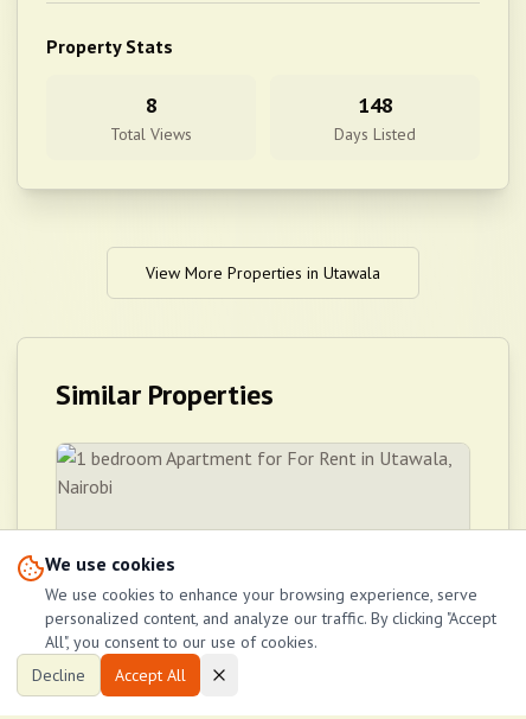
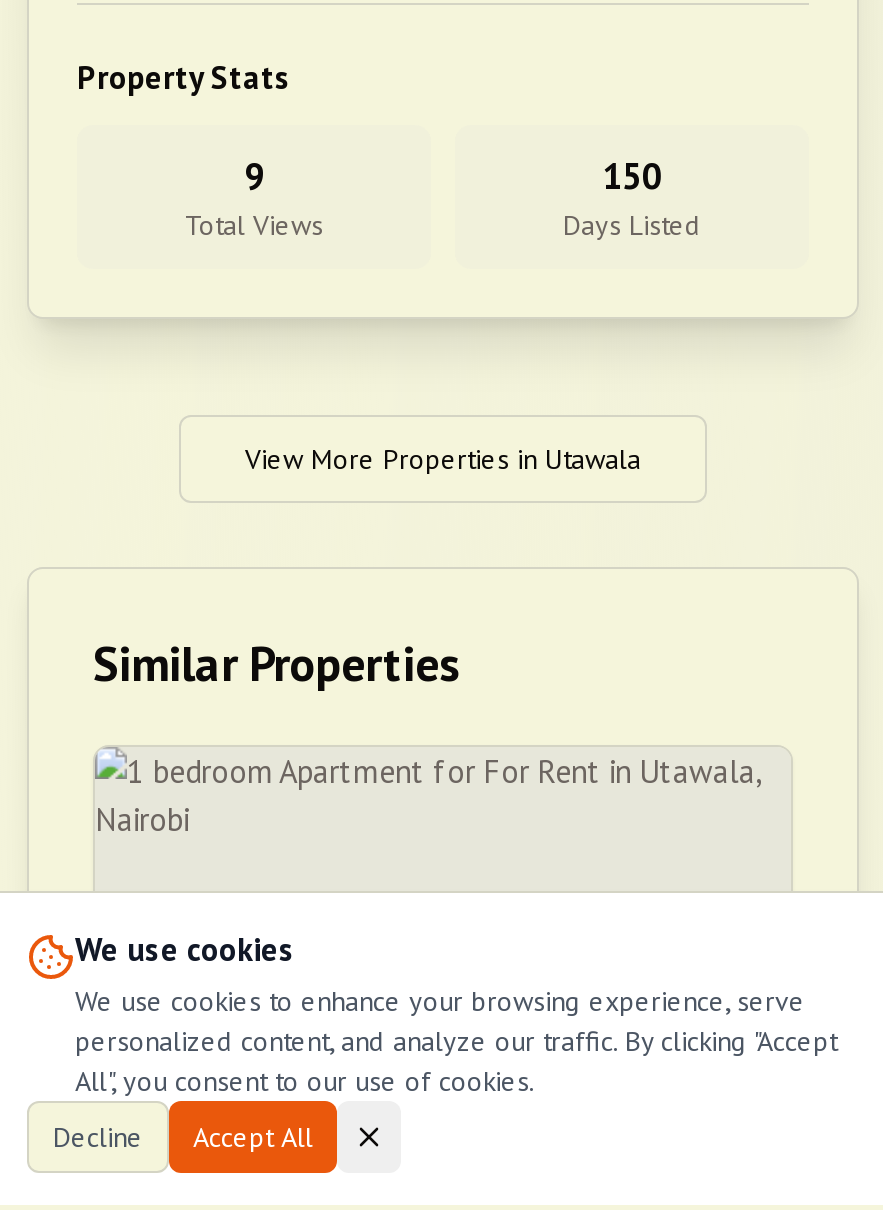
[145,91,157,118] 8 -> [244,153,264,199] 9
[357,91,393,118] 148 -> [602,153,662,199] 150

